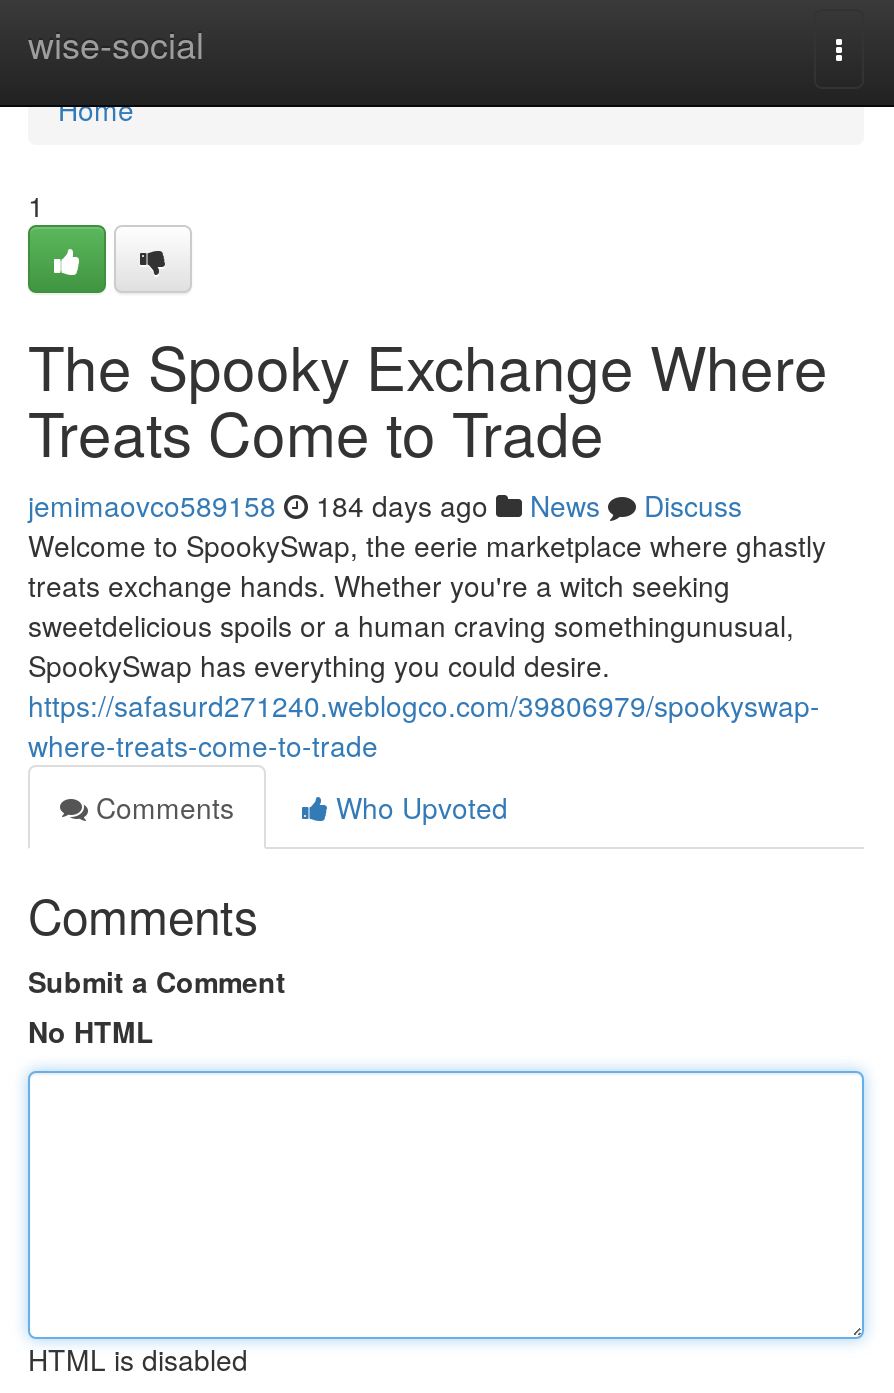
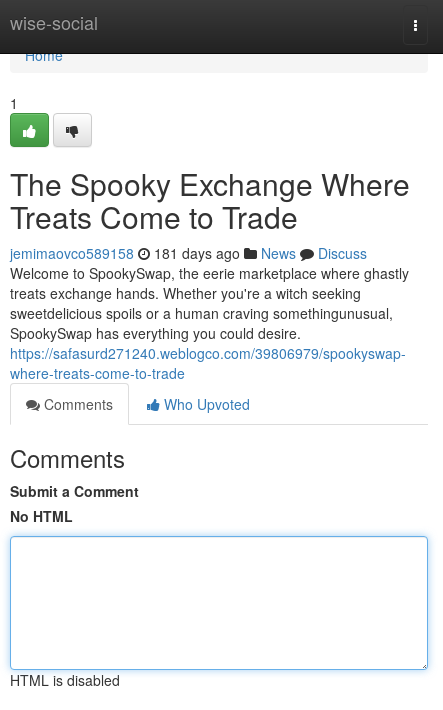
[28,485,742,525] jemimaovco589158 184 days ago News Discuss -> [10,243,367,263] jemimaovco589158 181 days ago News Discuss

